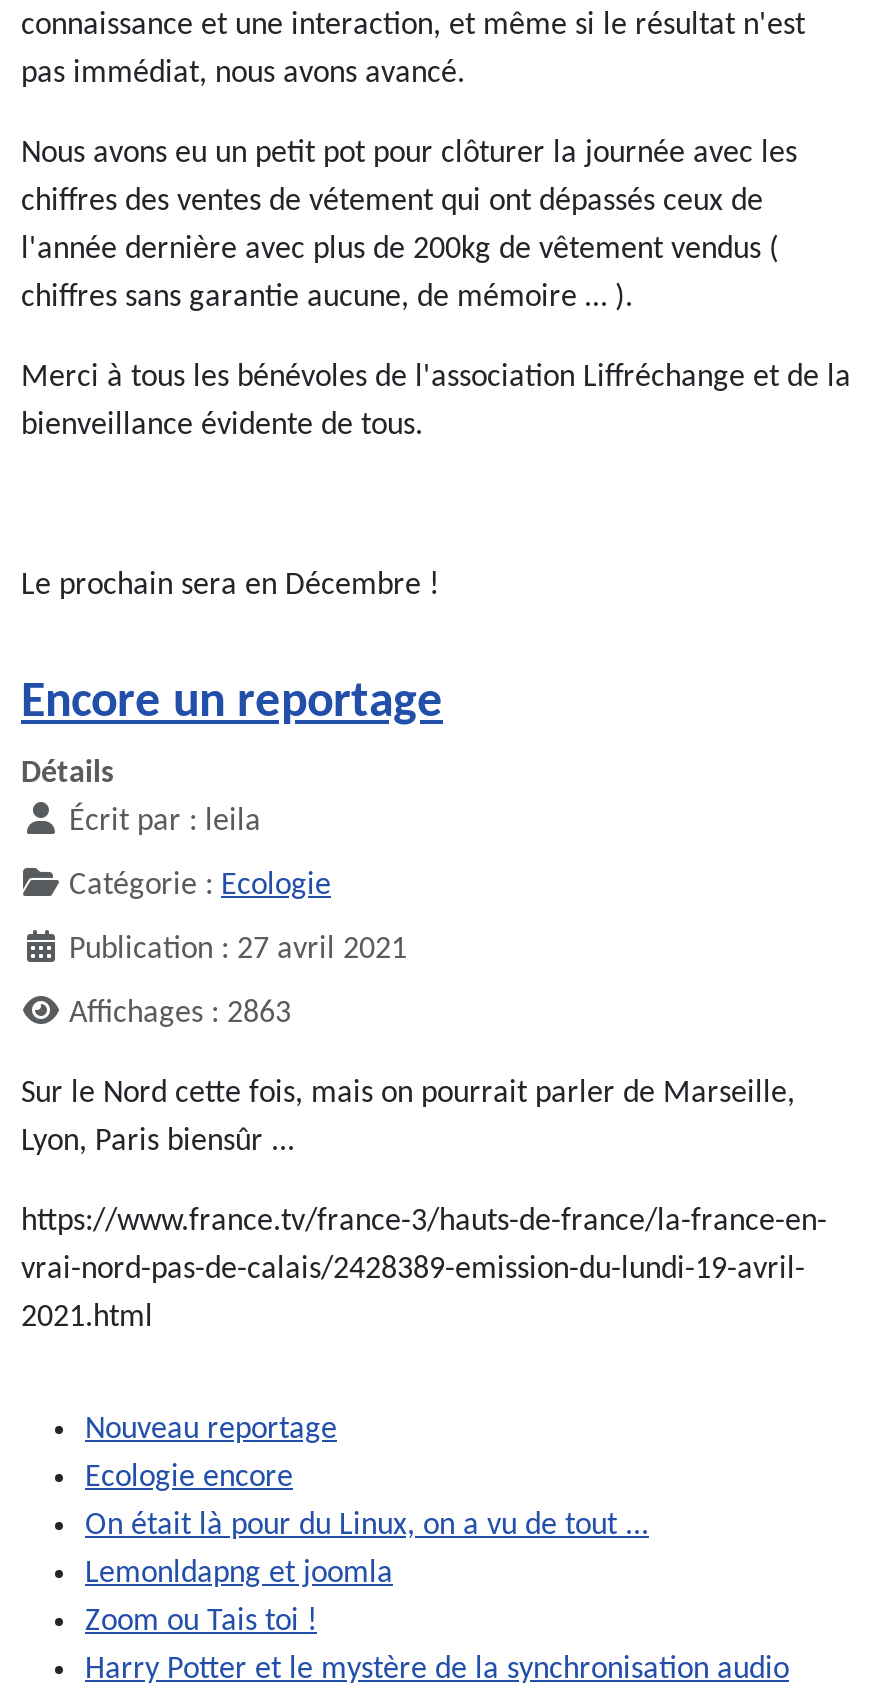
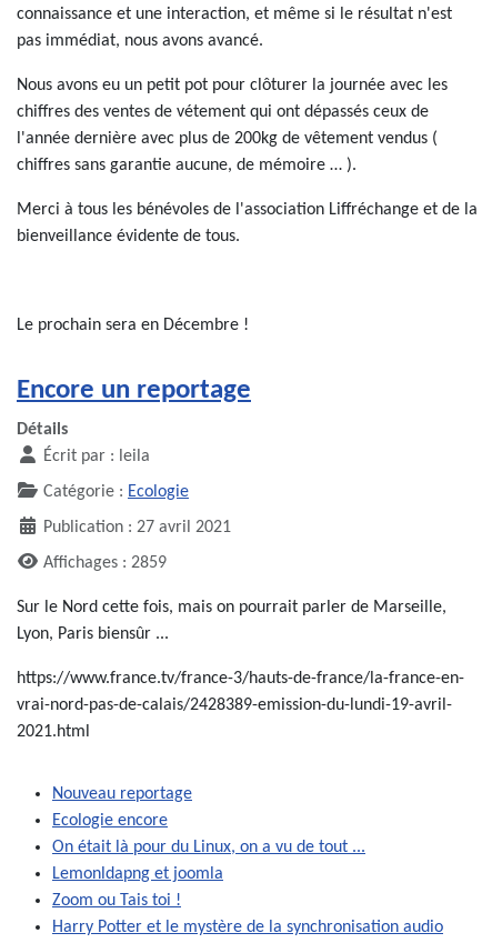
[69,998,291,1030] Affichages : 2863 -> [43,554,167,572] Affichages : 2859

